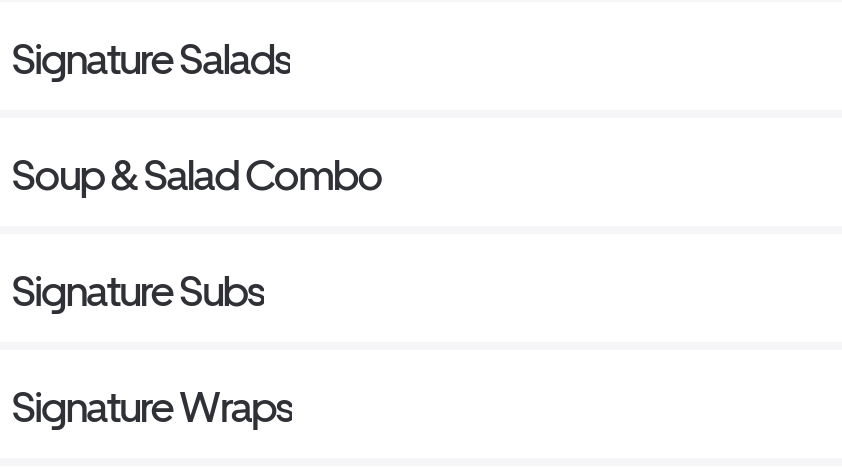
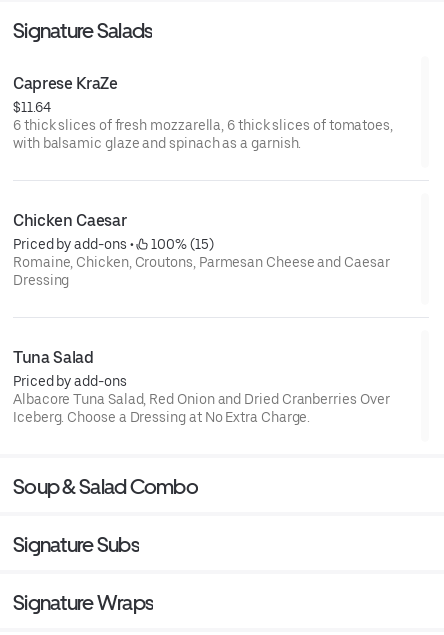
none -> [13,74,393,151] Caprese KraZe | $11.64 | 6 thick slices of fresh mozzarella, 6 thick slices of tomatoes, | with balsamic glaze and spinach as a garnish.
none -> [13,211,390,288] Chicken Caesar | Priced by add-ons • | 100% (15) | Romaine, Chicken, Croutons, Parmesan Cheese and Caesar | Dressing
none -> [13,348,389,425] Tuna Salad | Priced by add-ons | Albacore Tuna Salad, Red Onion and Dried Cranberries Over | Iceberg. Choose a Dressing at No Extra Charge.

